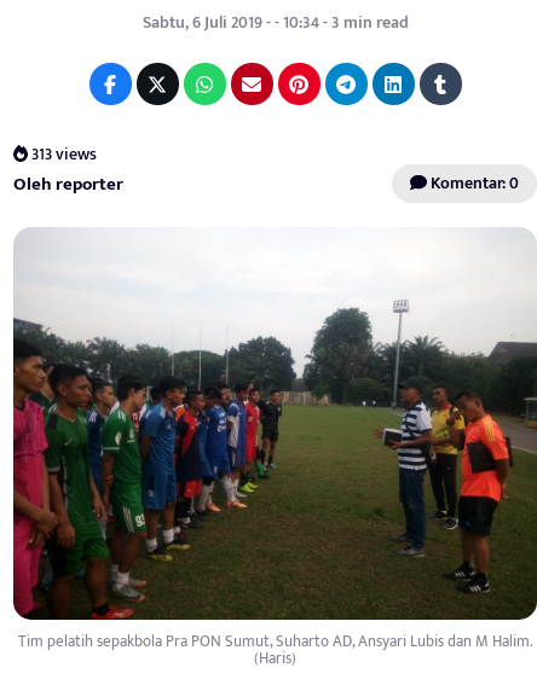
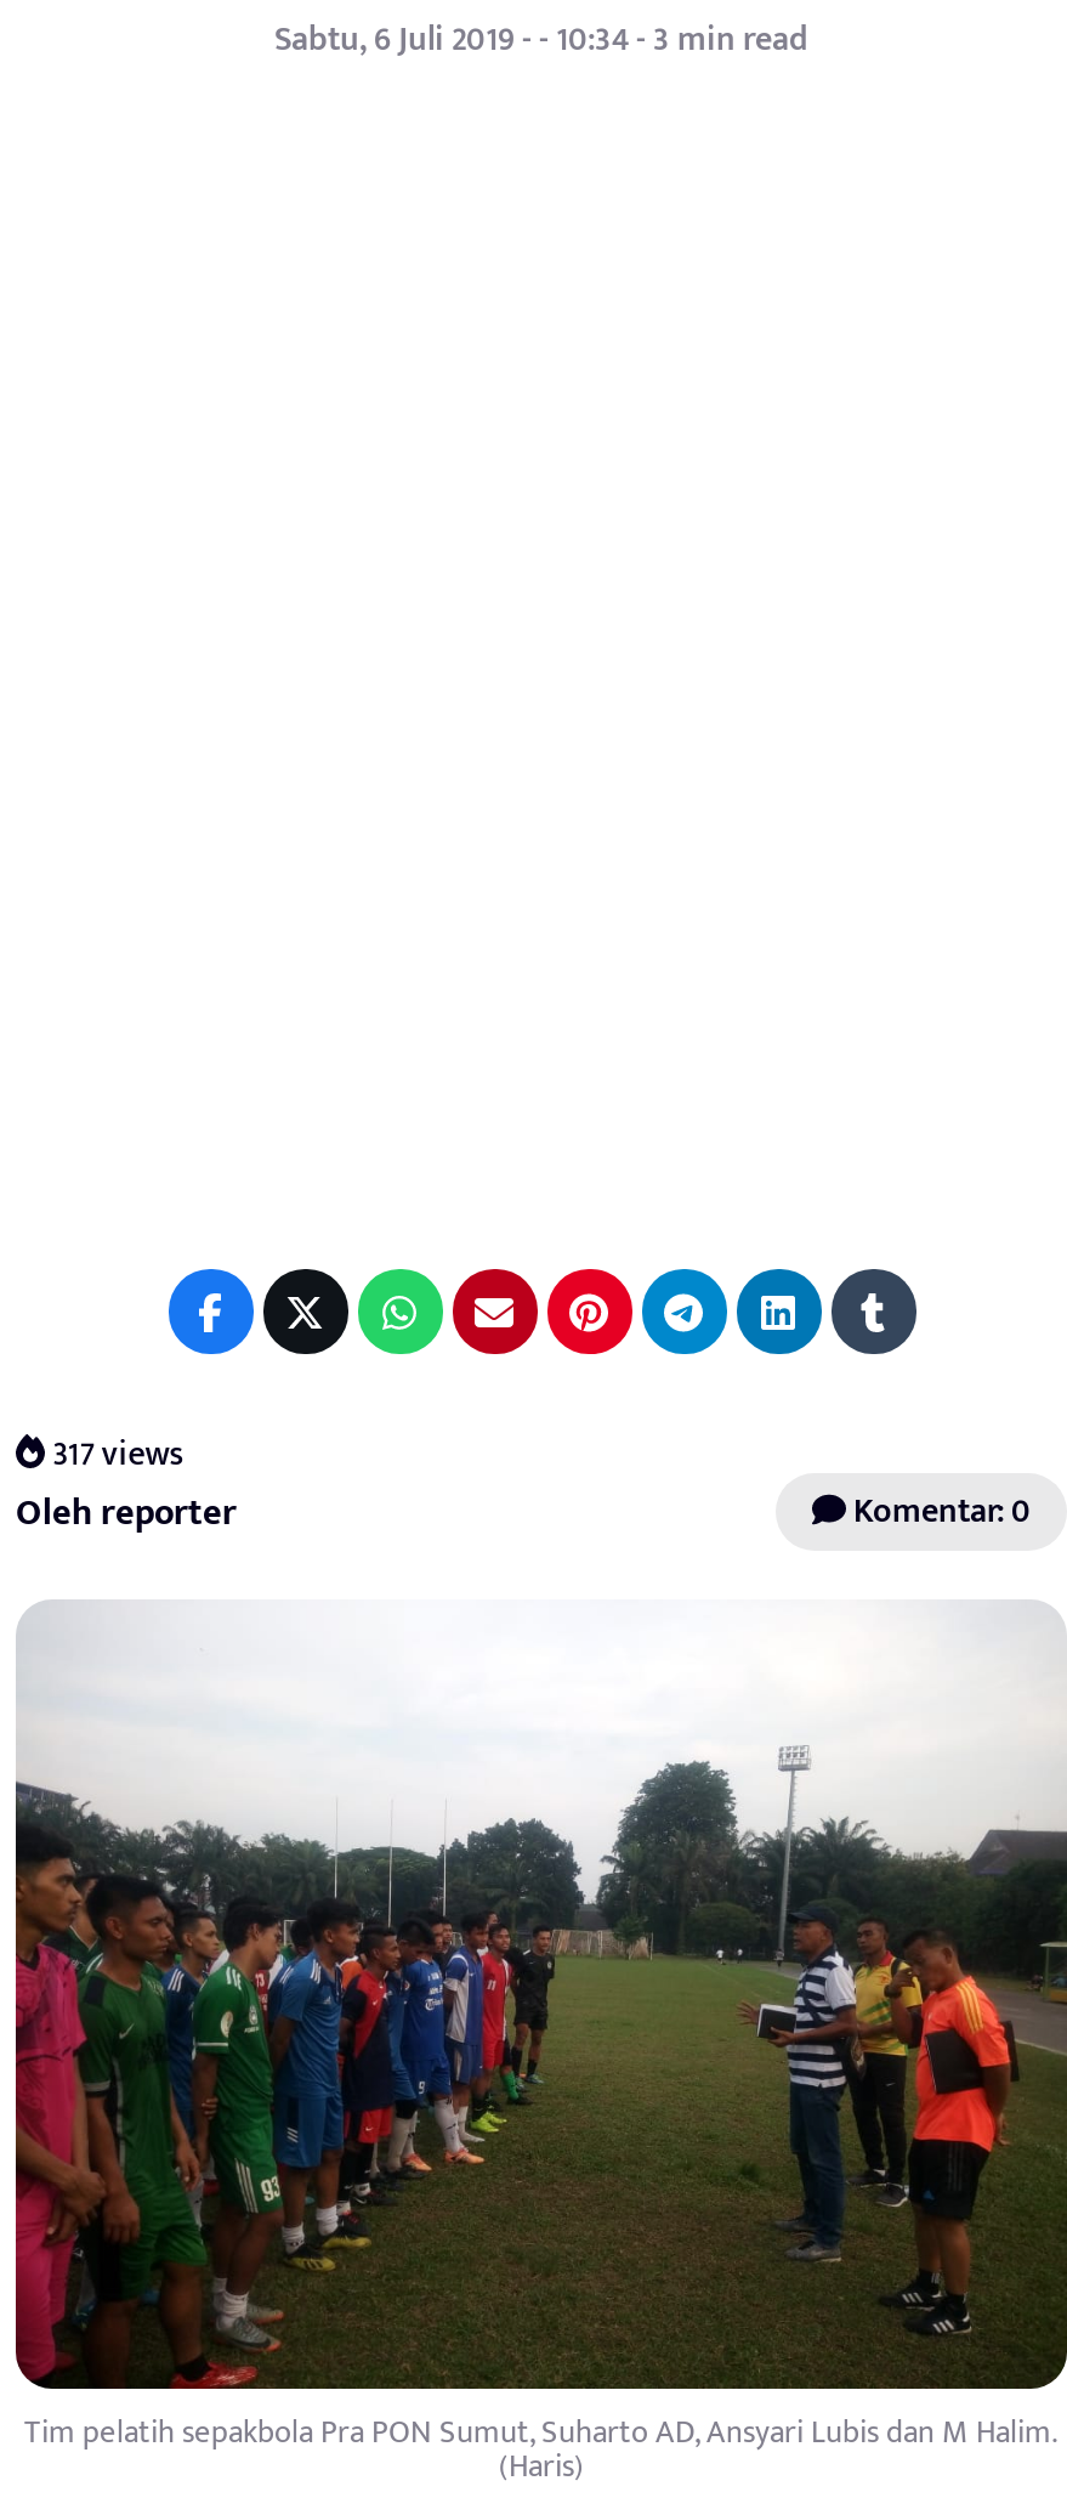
[28,140,97,168] 313 views -> [45,1425,184,1480] 317 views

